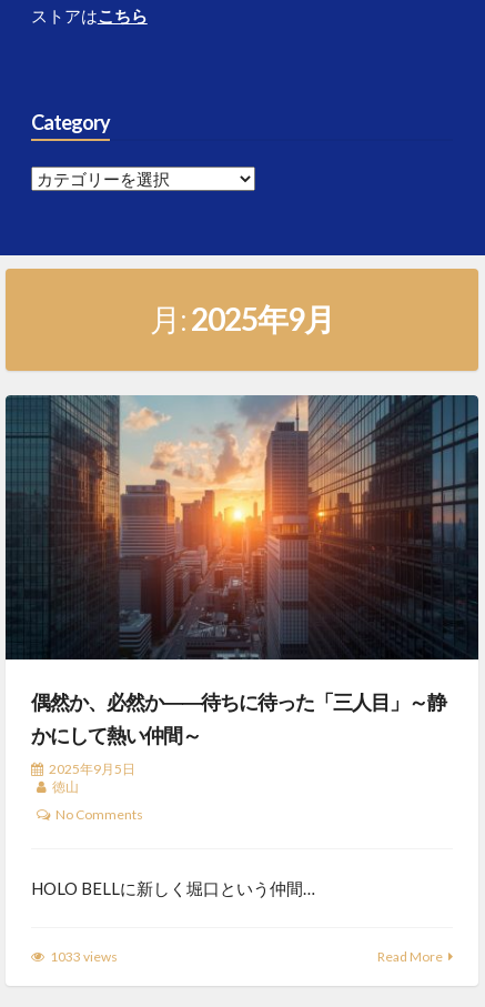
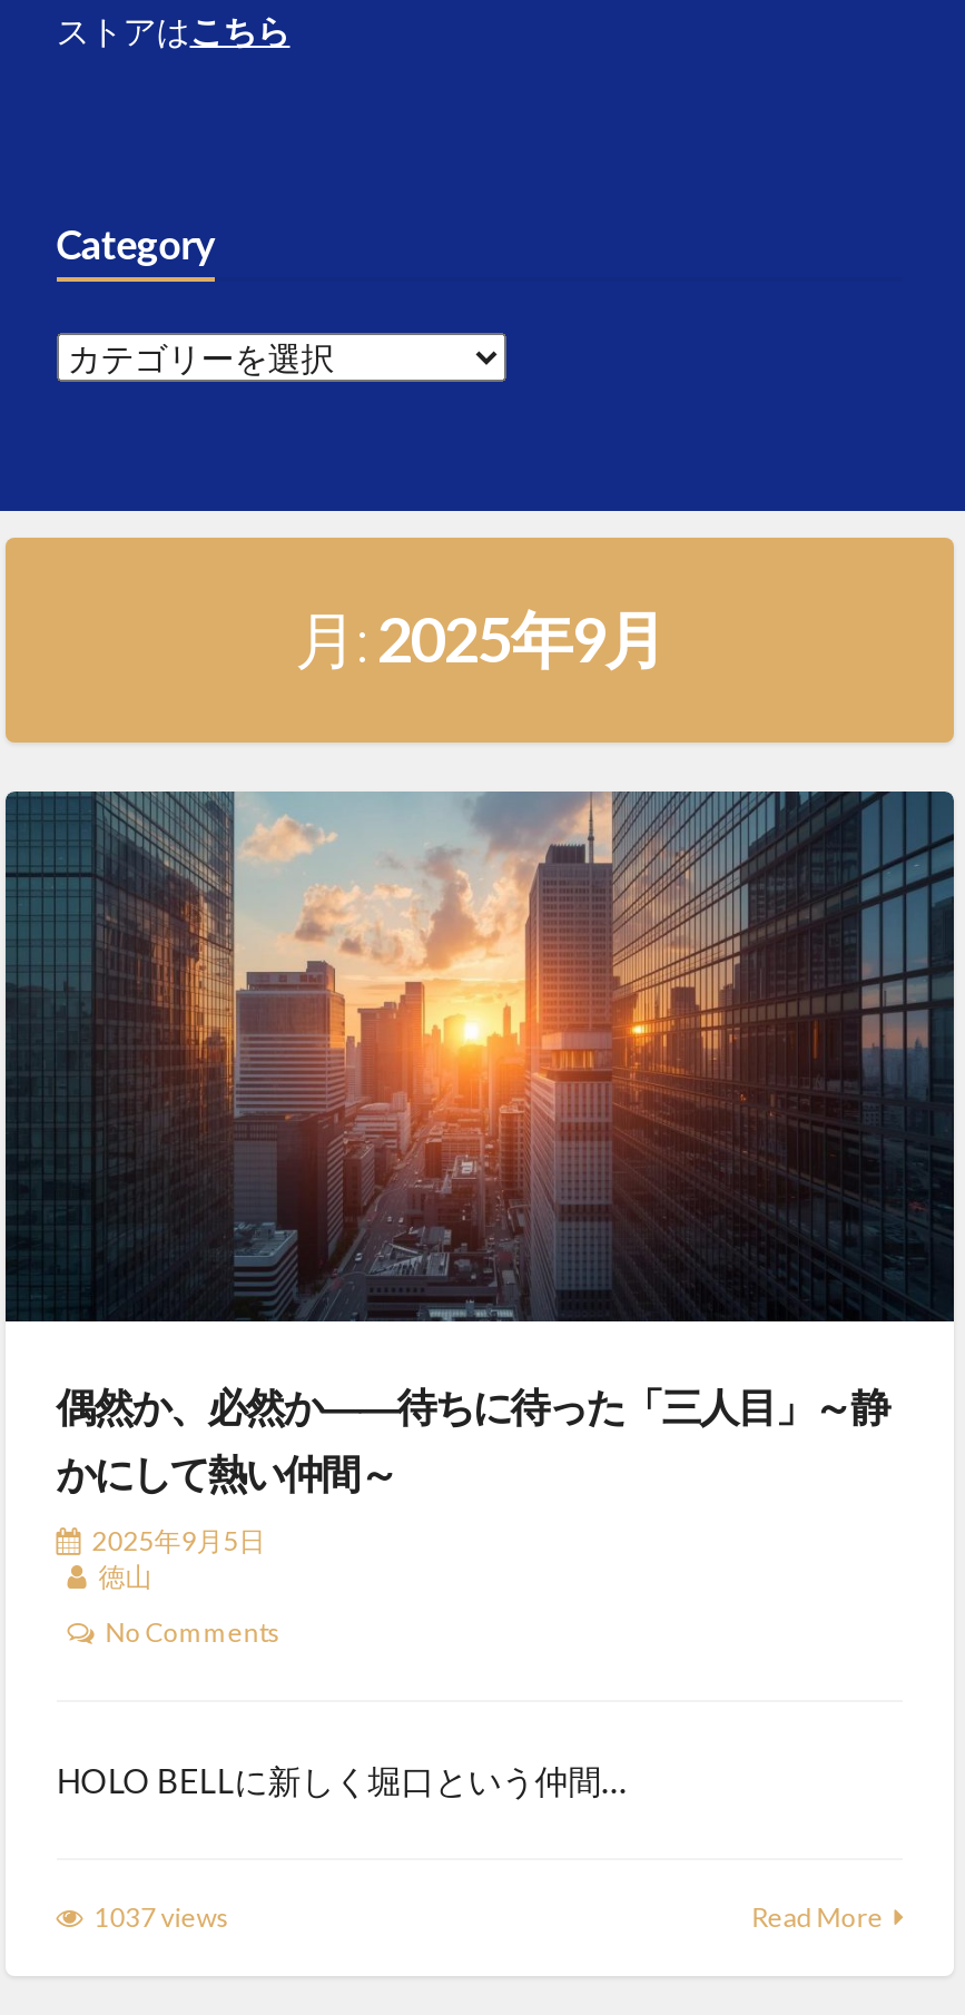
[50,948,117,965] 1033 views -> [94,1901,230,1934] 1037 views

